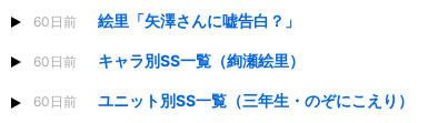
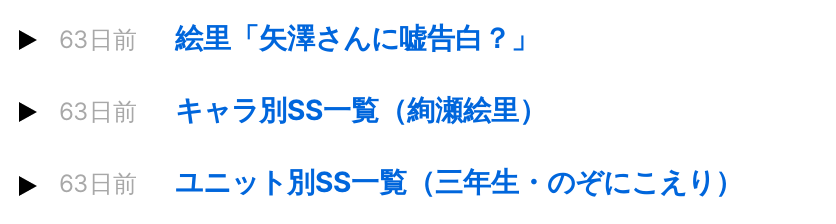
[33,11,300,30] 60日前 絵里「矢澤さんに嘘告白？」 -> [59,20,539,54] 63日前 絵里「矢澤さんに嘘告白？」
[33,51,305,70] 60日前 キャラ別SS一覧（絢瀬絵里） -> [59,92,547,126] 63日前 キャラ別SS一覧（絢瀬絵里）
[33,91,414,110] 60日前 ユニット別SS一覧（三年生・のぞにこえり） -> [59,165,743,199] 63日前 ユニット別SS一覧（三年生・のぞにこえり）

